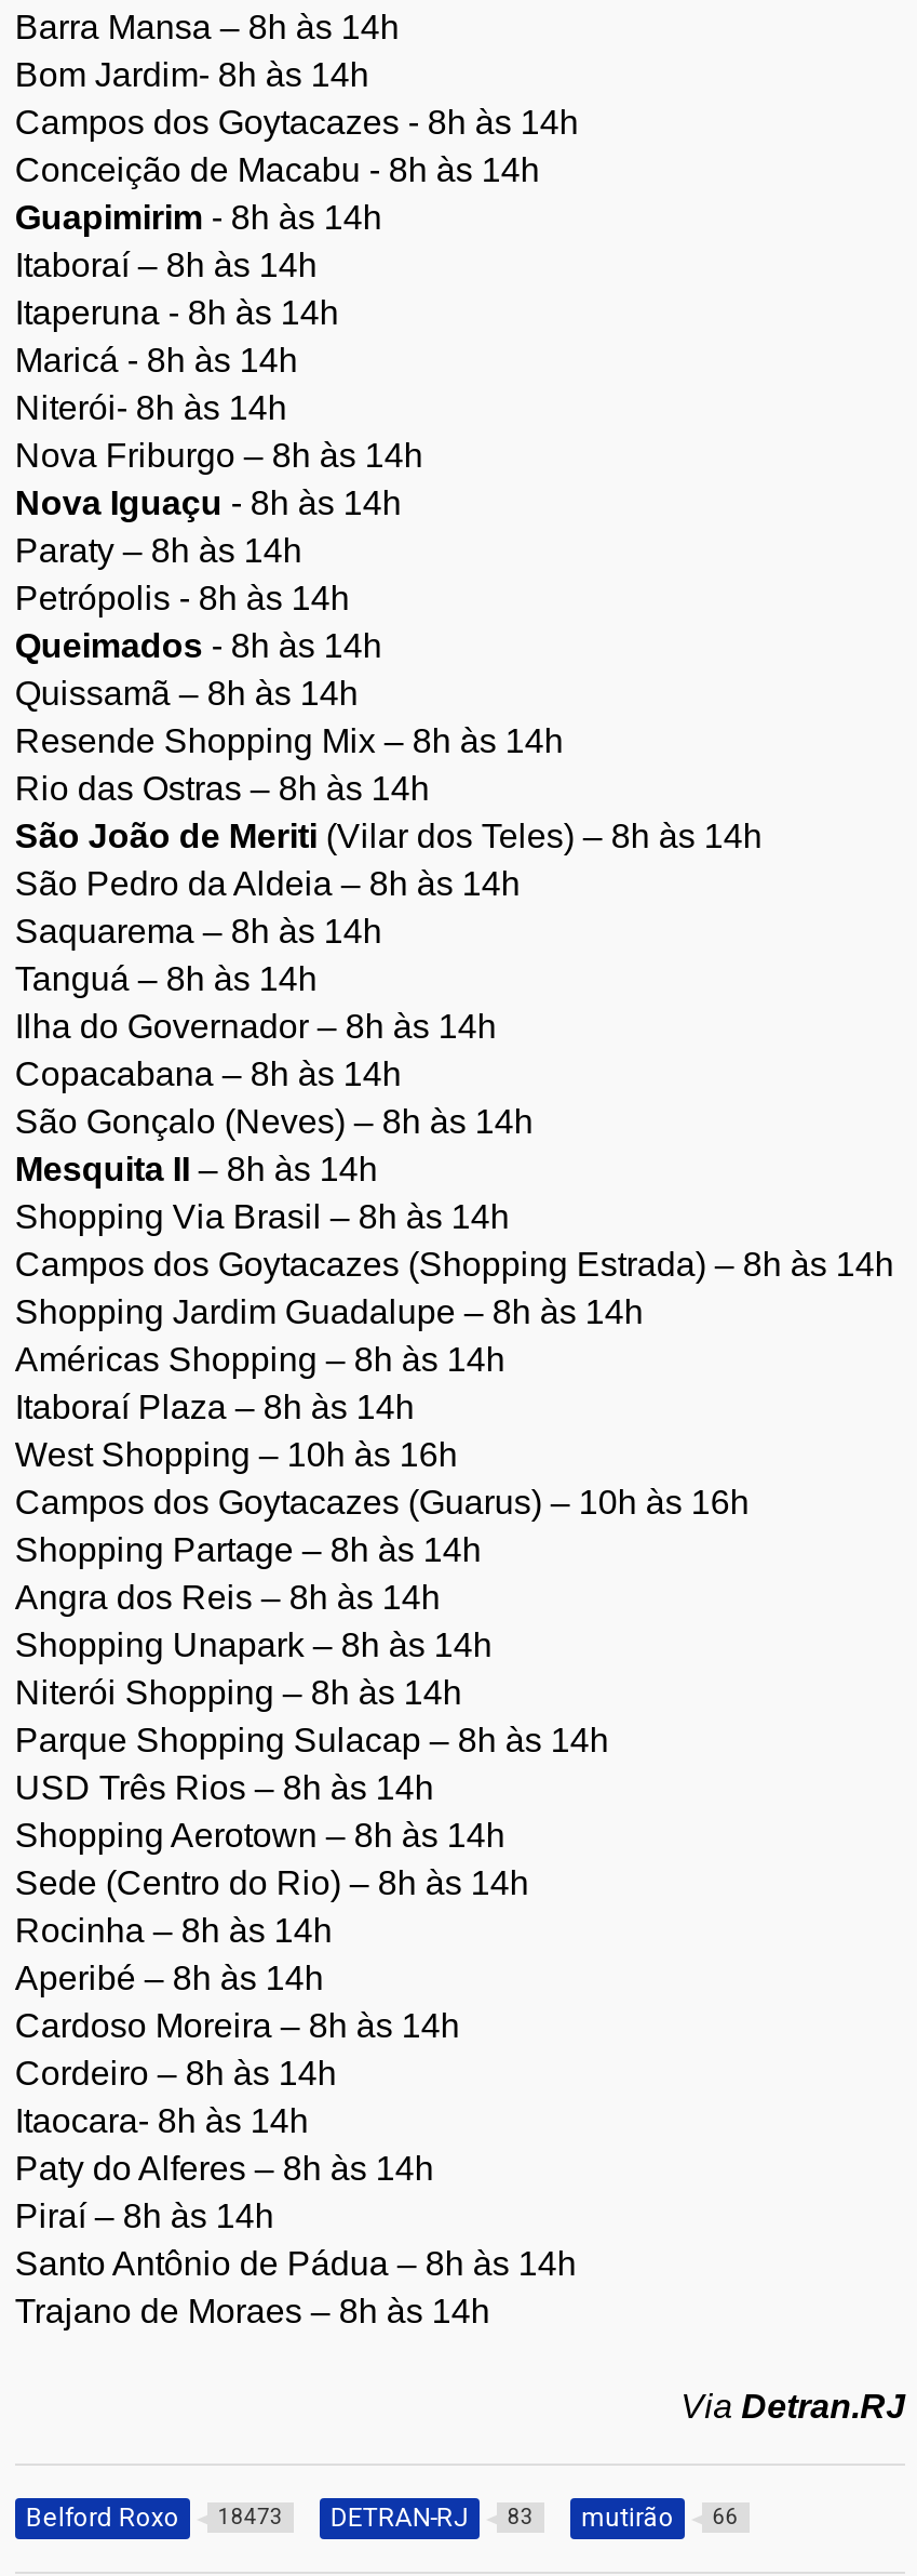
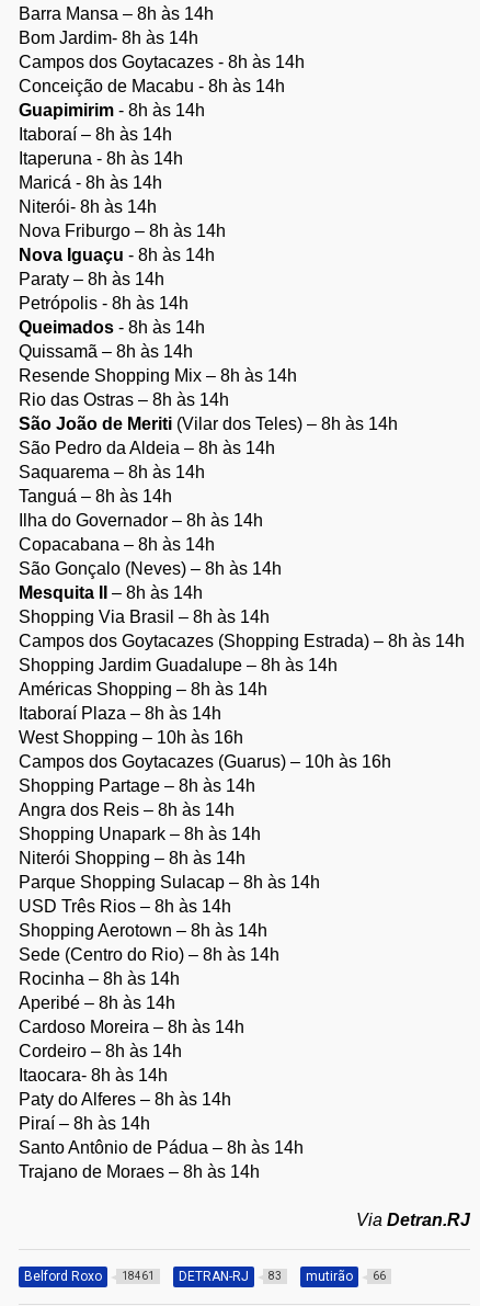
[26,2502,739,2532] Belford Roxo 18473 DETRAN-RJ 83 mutirão 66 -> [24,1268,386,1284] Belford Roxo 18461 DETRAN-RJ 83 mutirão 66

